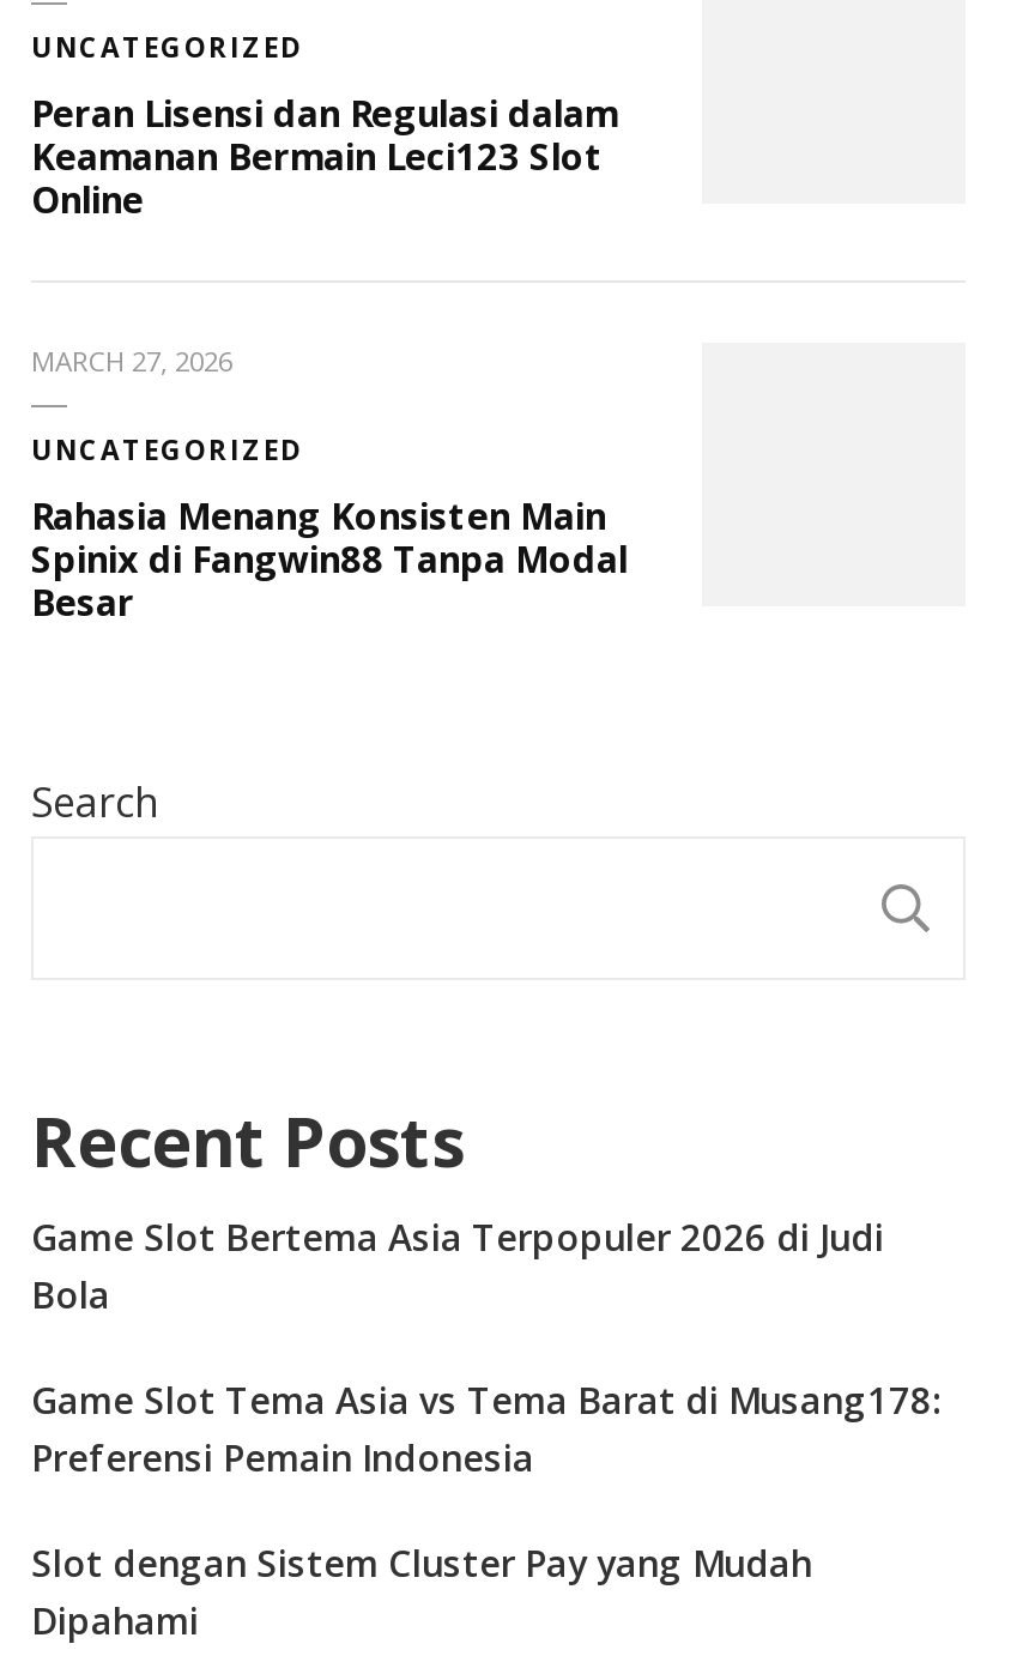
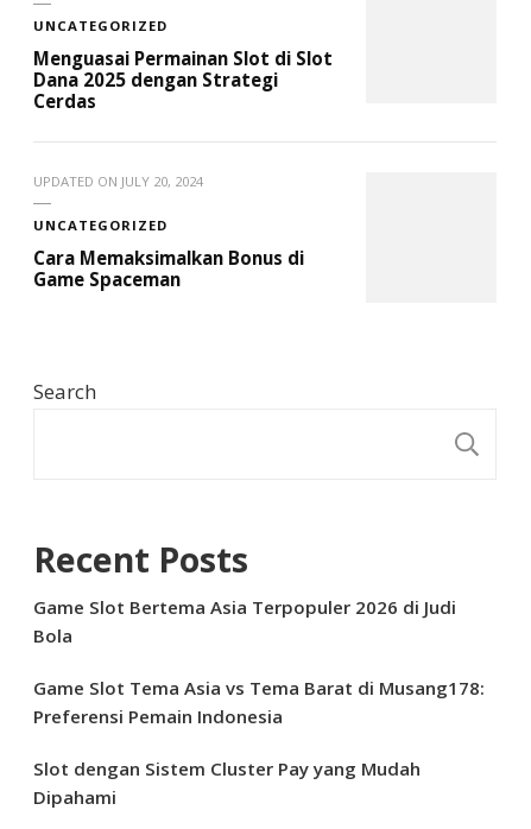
[31,88,618,222] Peran Lisensi dan Regulasi dalam | Keamanan Bermain Leci123 Slot | Online -> [33,46,333,112] Menguasai Permainan Slot di Slot | Dana 2025 dengan Strategi | Cerdas
[31,342,232,378] MARCH 27, 2026 -> [33,172,203,190] UPDATED ON JULY 20, 2024
[31,491,628,625] Rahasia Menang Konsisten Main | Spinix di Fangwin88 Tanpa Modal | Besar -> [33,245,304,291] Cara Memaksimalkan Bonus di | Game Spaceman

